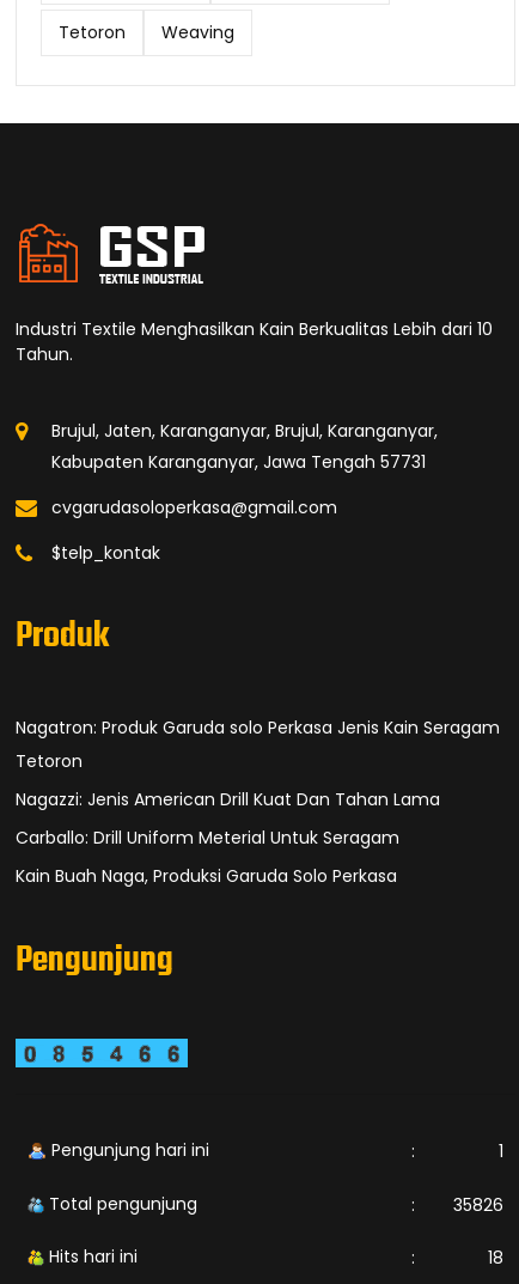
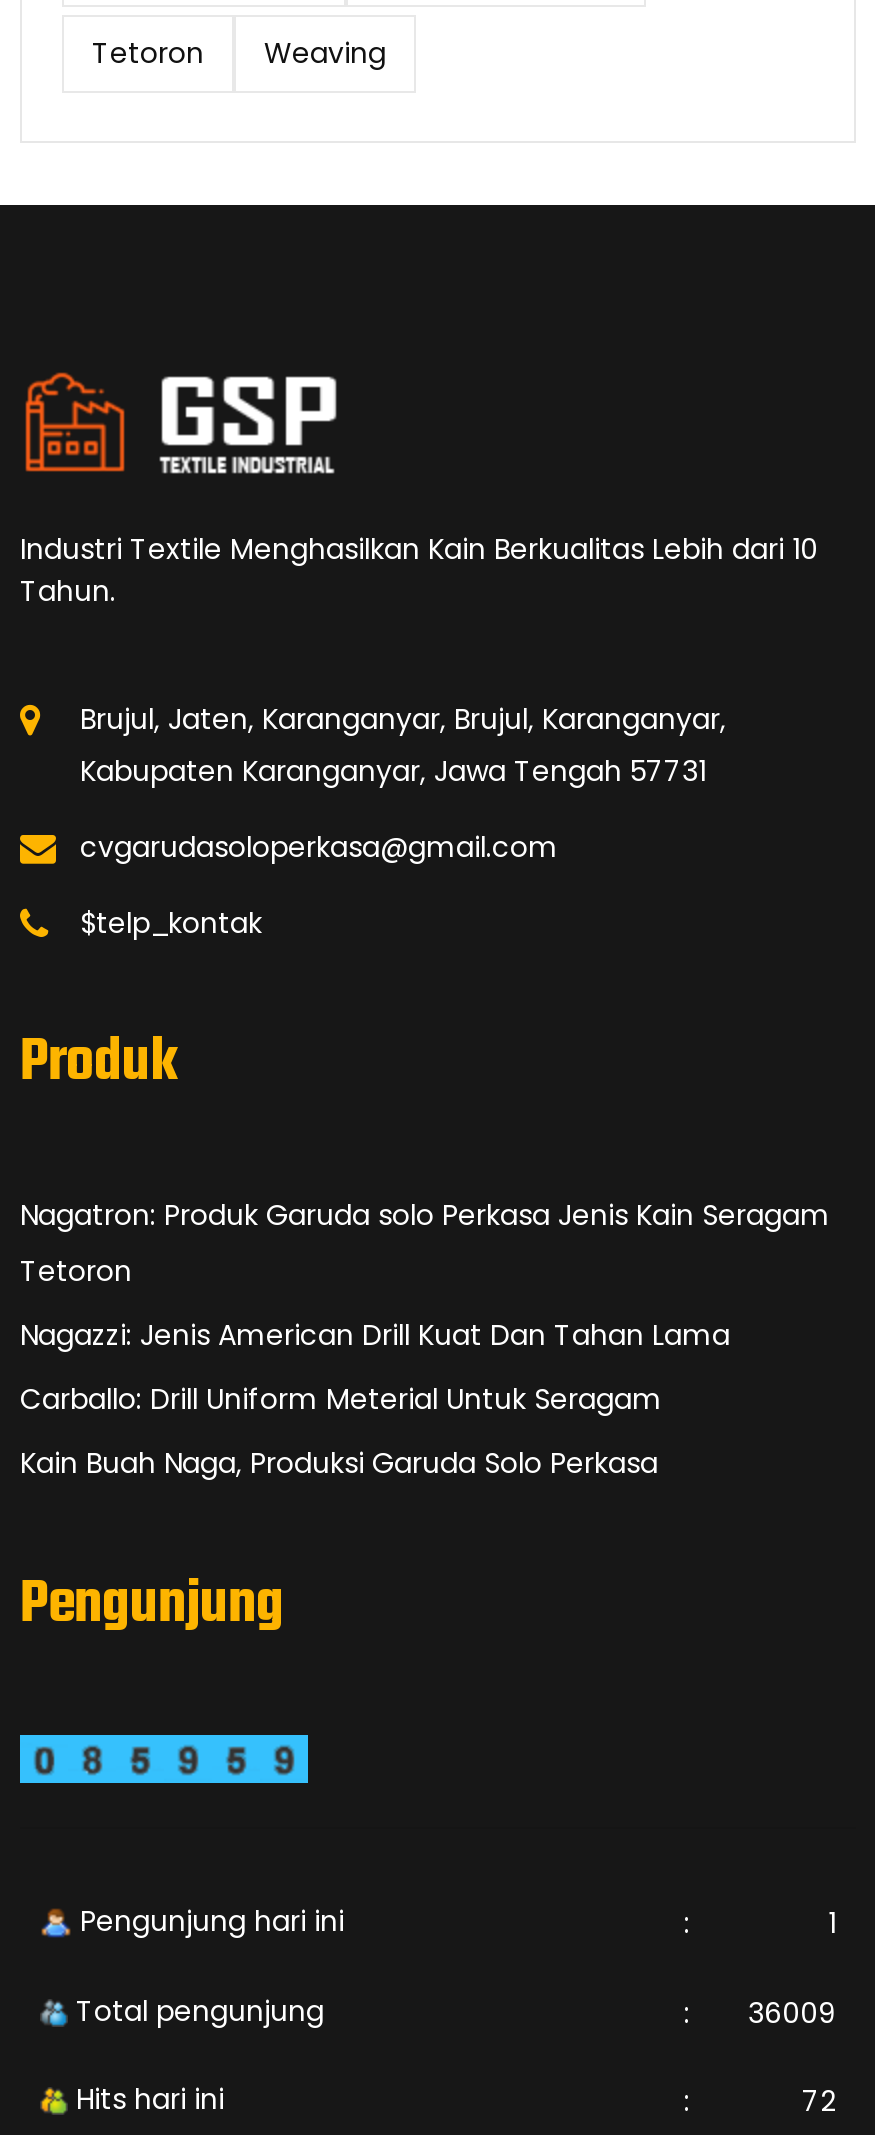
[453,1193,503,1217] 35826 -> [748,1993,836,2033] 36009
[488,1246,503,1270] 18 -> [802,2081,836,2121] 72

